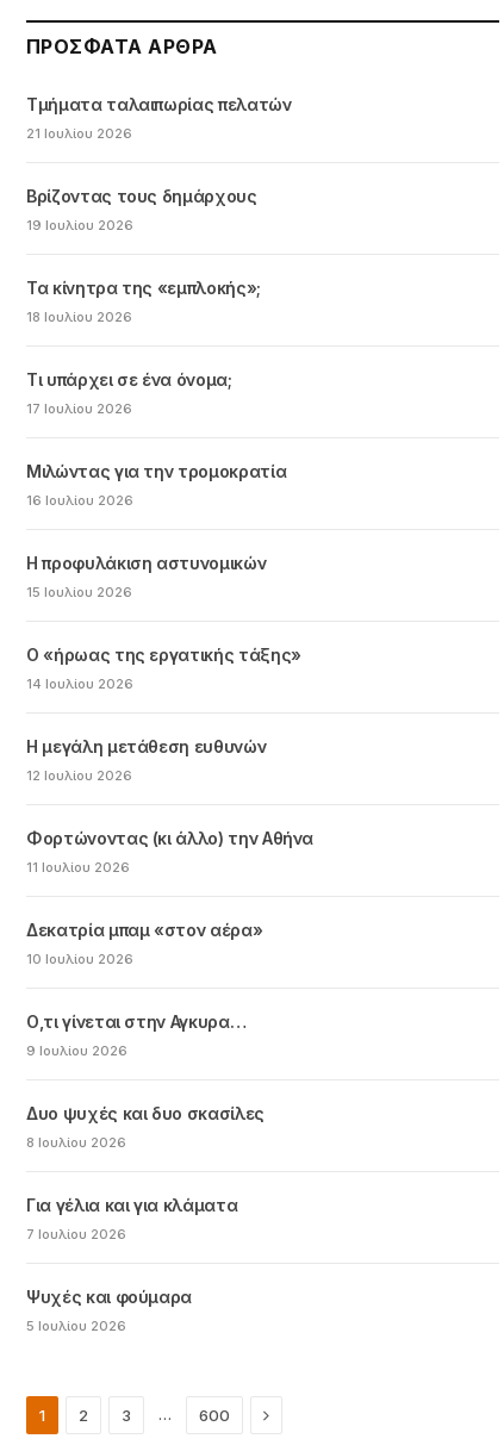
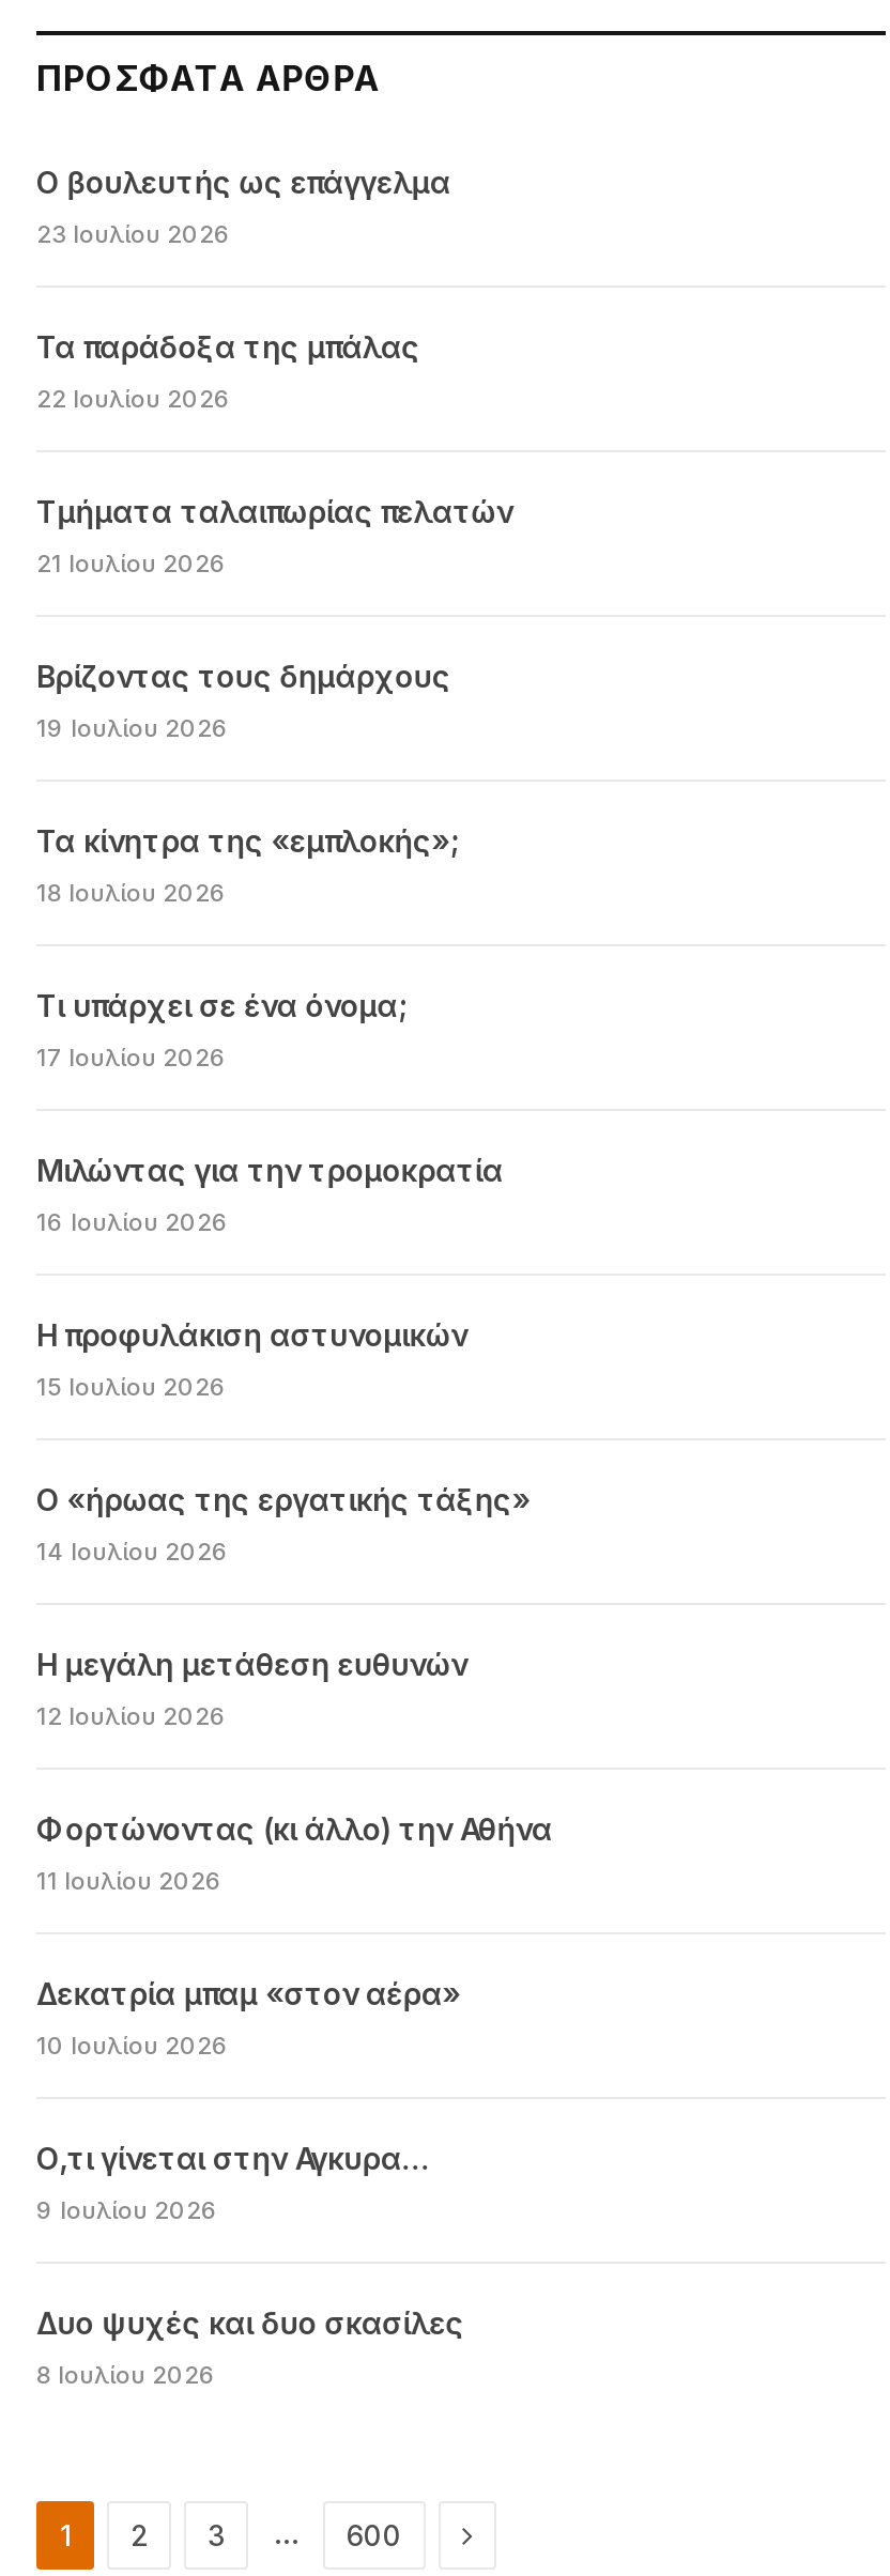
none -> [36,164,451,414] Ο βουλευτής ως επάγγελμα | 23 Ιουλίου 2026 | Τα παράδοξα της μπάλας | 22 Ιουλίου 2026
moved [26,94,314,1151] -> [36,493,552,2390]: Τμήματα ταλαιπωρίας πελατών | 21 Ιουλίου 2026 | Βρίζοντας τους δημάρχους | ... | Δυο ψυχές και δυο σκασίλες | 8 Ιουλίου 2026
[26,1195,237,1334] Για γέλια και για κλάματα | 7 Ιουλίου 2026 | Ψυχές και φούμαρα | 5 Ιουλίου 2026 -> none

